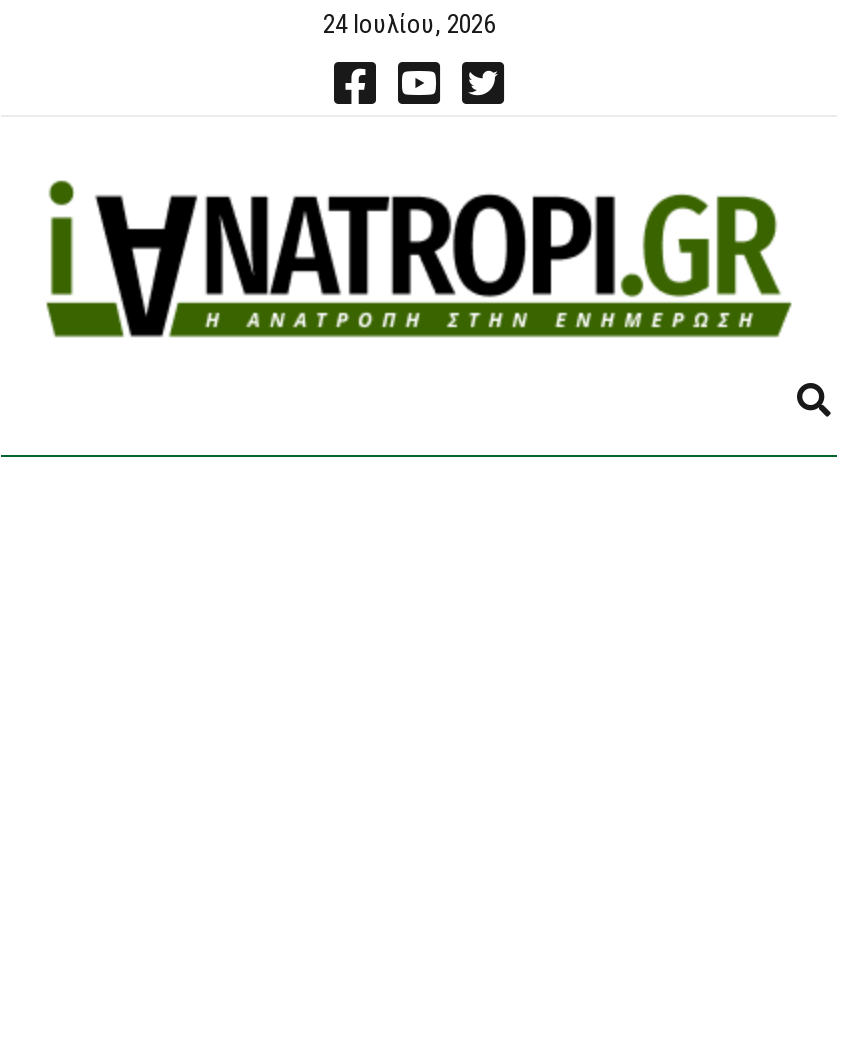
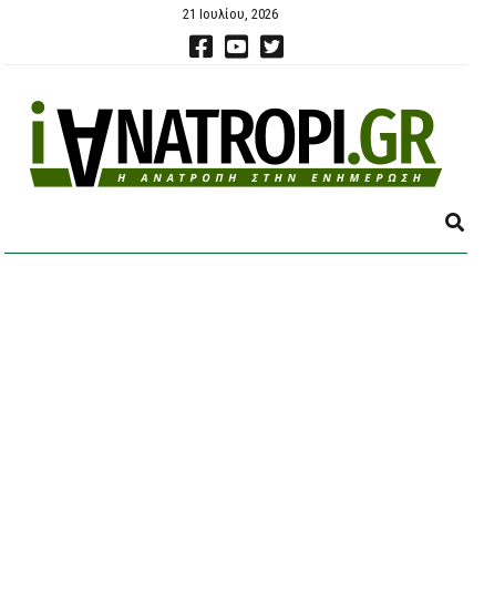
[323,9,495,39] 24 Ιουλίου, 2026 -> [183,6,278,22] 21 Ιουλίου, 2026

